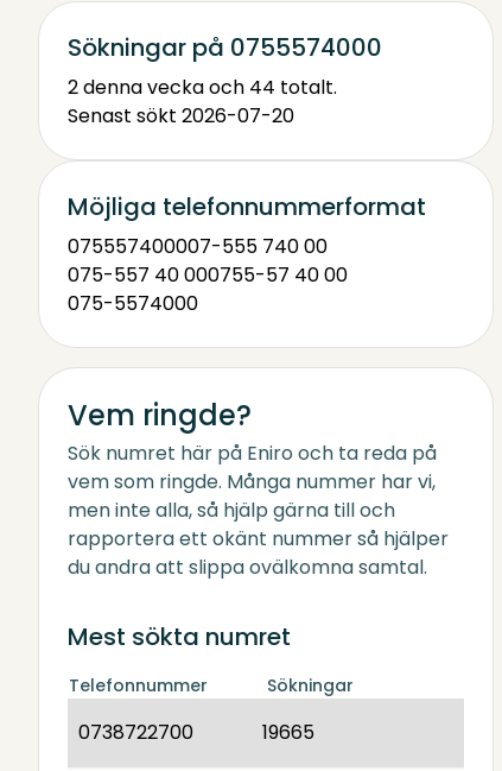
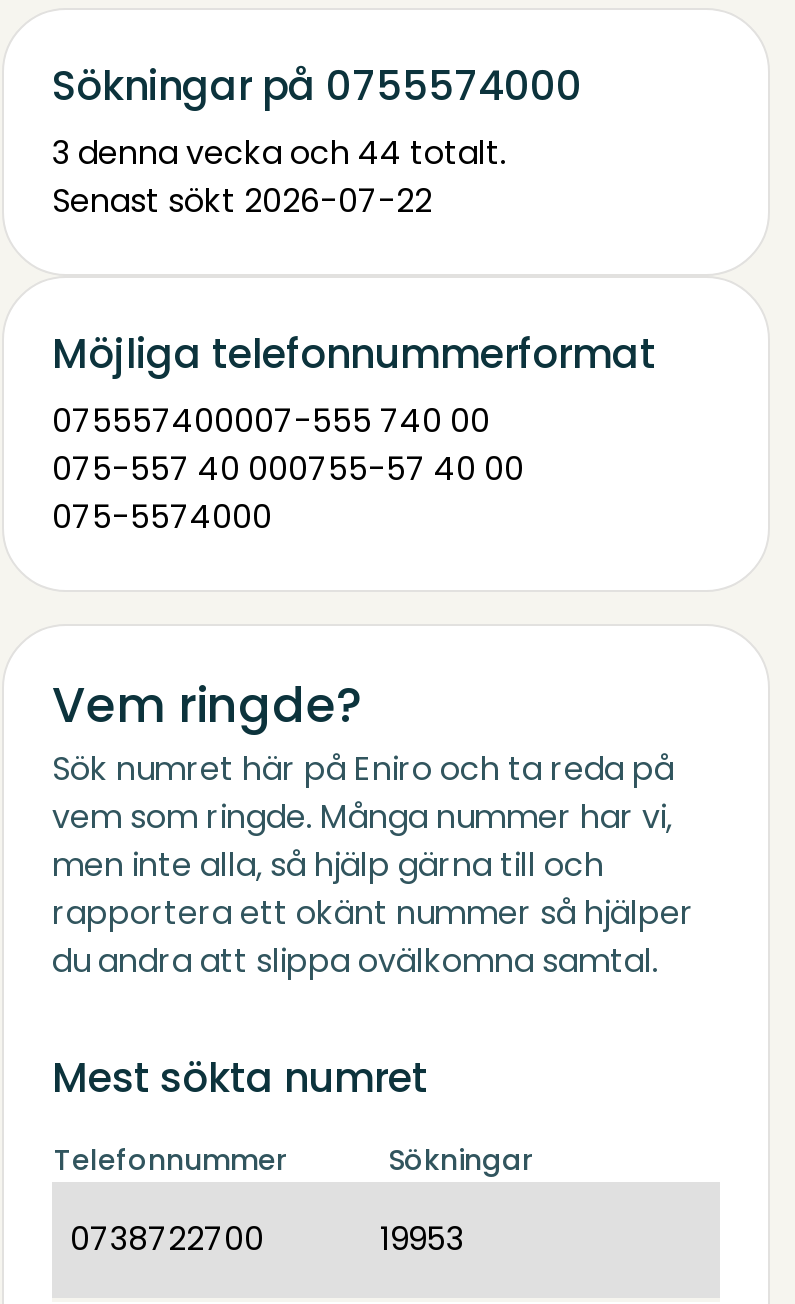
[68,74,337,101] 2 denna vecka och 44 totalt. -> [52,130,506,176] 3 denna vecka och 44 totalt.
[68,102,294,129] Senast sökt 2026-07-20 -> [52,178,432,224] Senast sökt 2026-07-22
[262,719,314,746] 19665 -> [380,1216,464,1262] 19953

